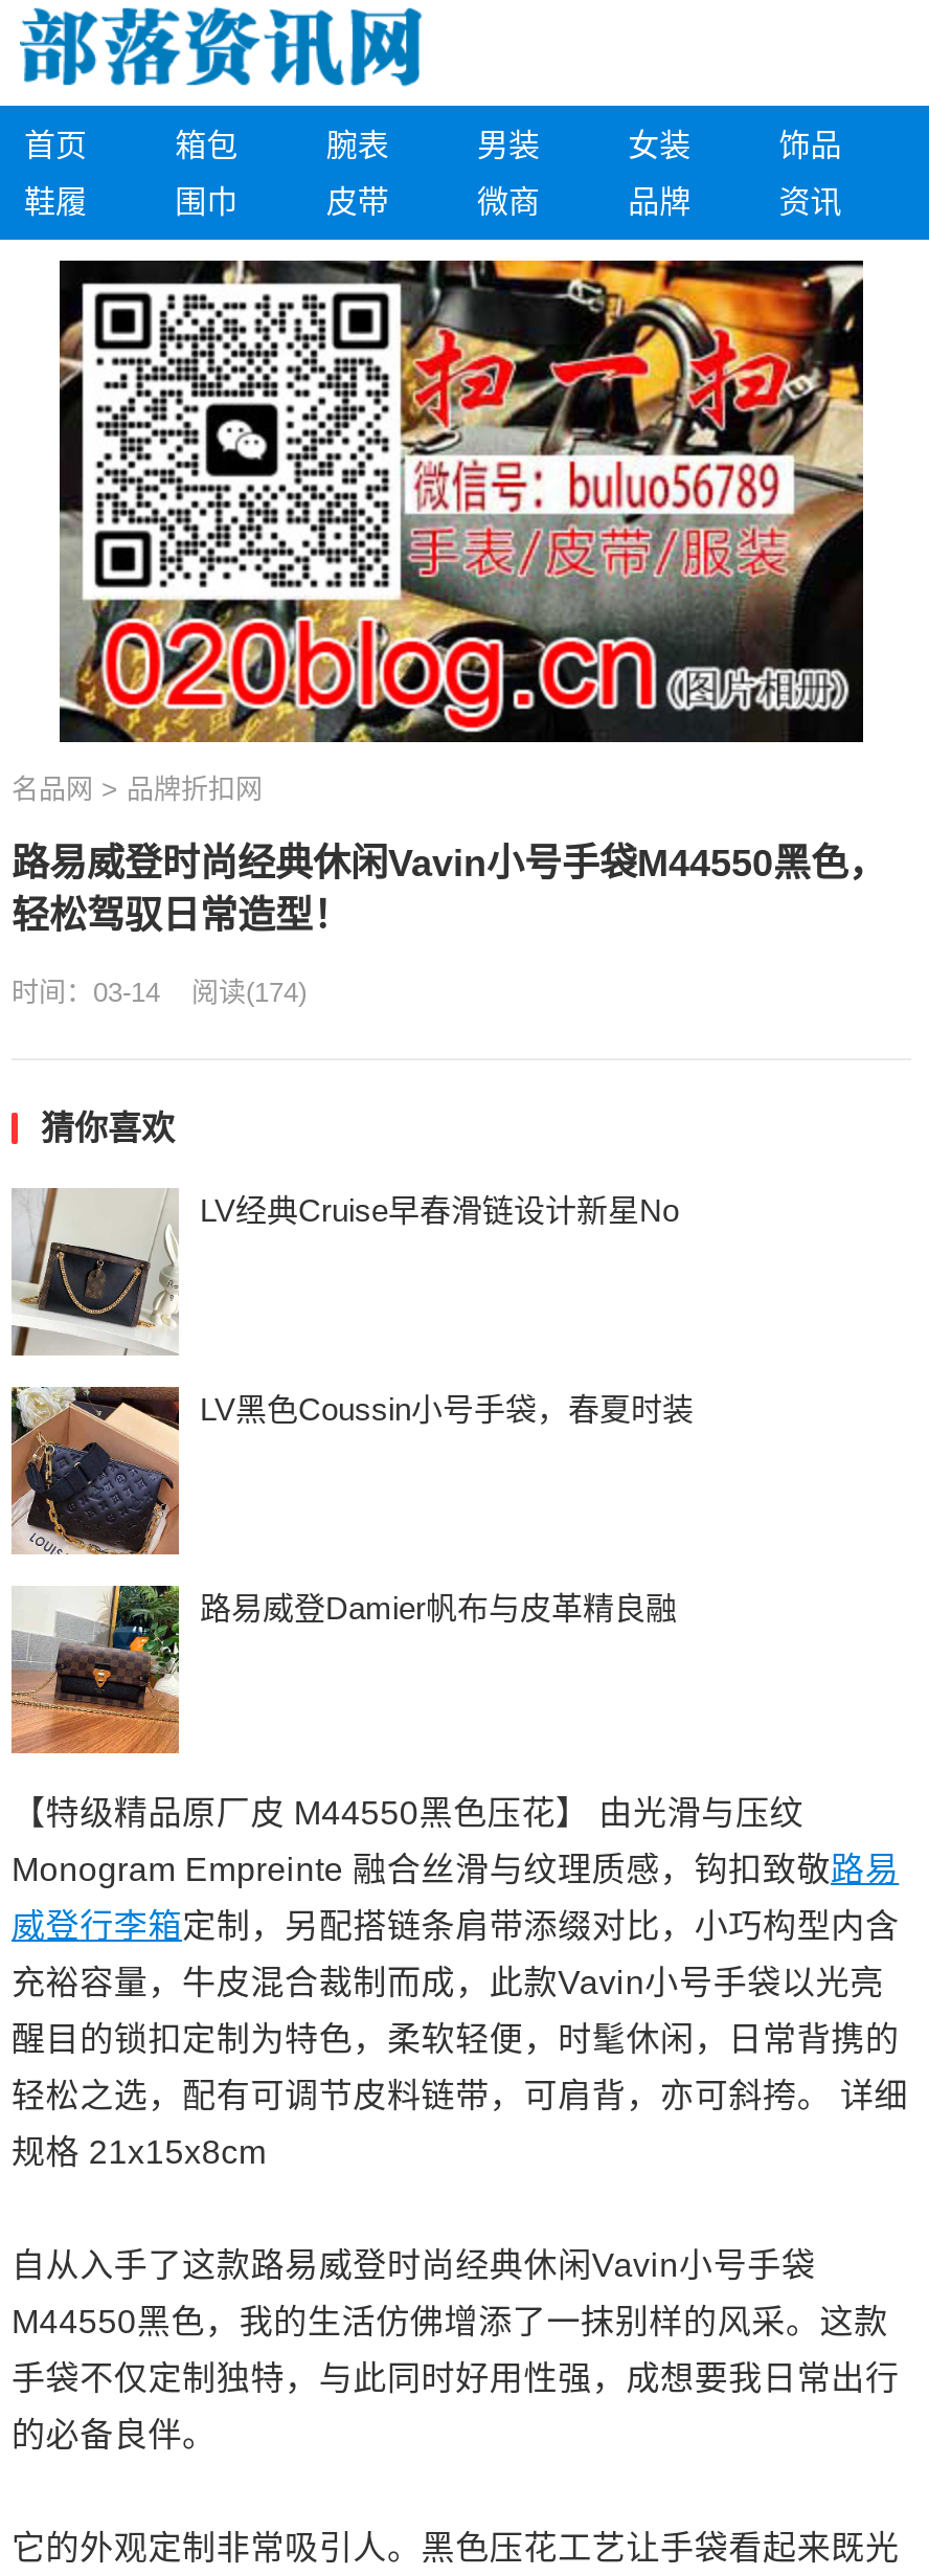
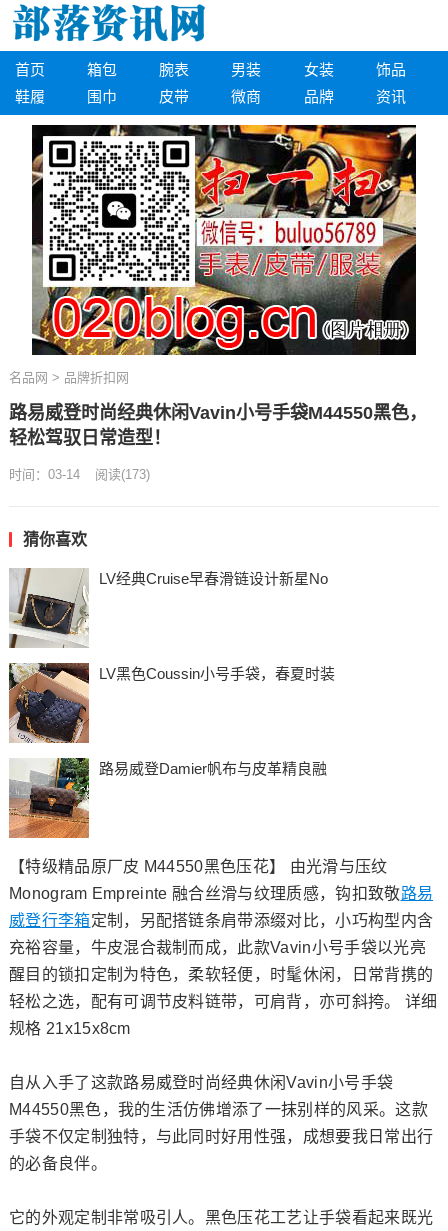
[12,977,307,1008] 时间：03-14 阅读(174) -> [9,467,150,482] 时间：03-14 阅读(173)

